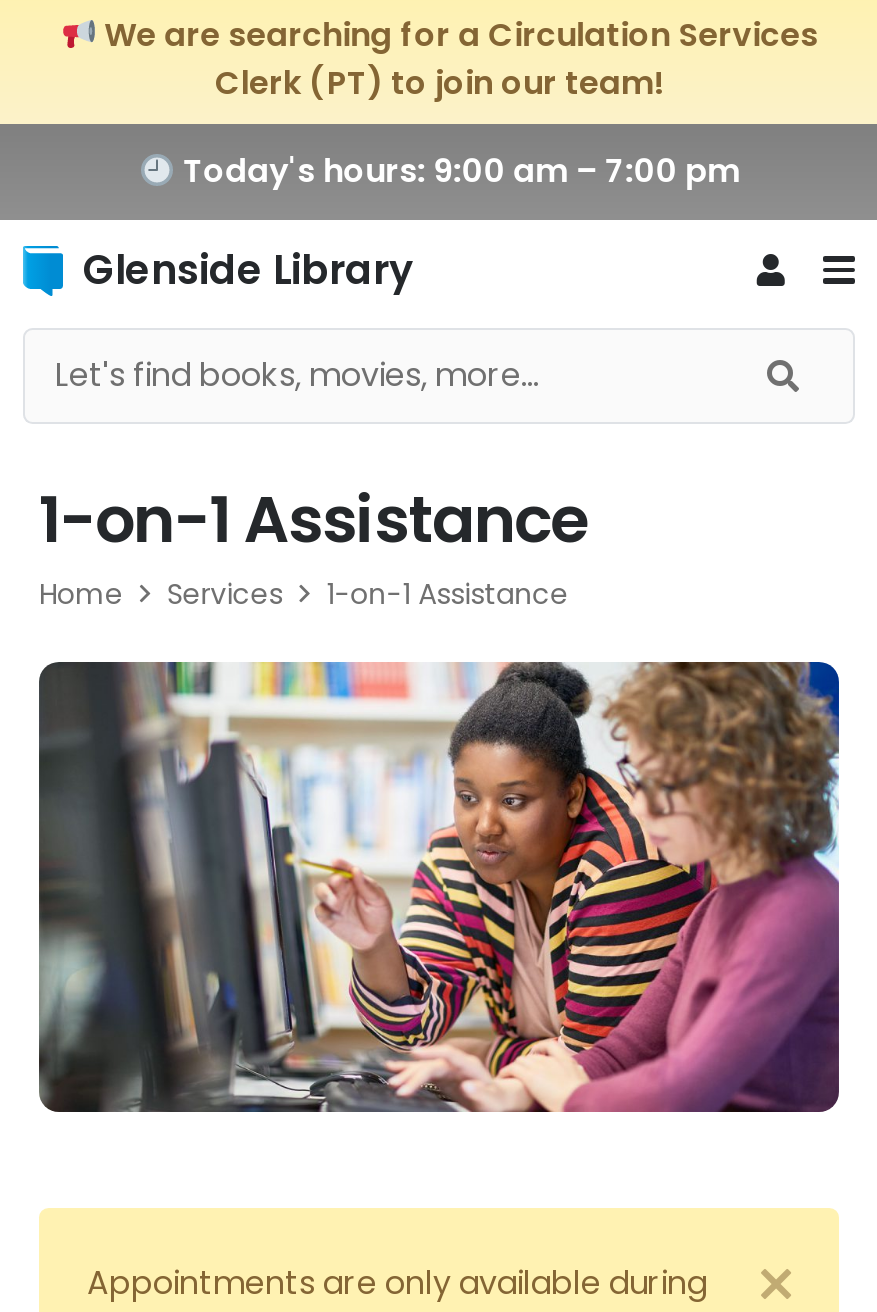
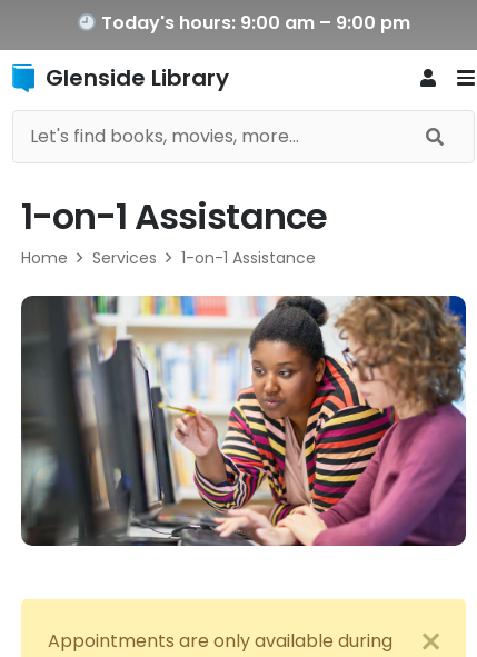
[104,12,818,194] We are searching for a Circulation Services | Clerk (PT) to join our team! | Today's hours: 9:00 am – 7:00 pm -> [97,10,410,36] Today's hours: 9:00 am – 9:00 pm

